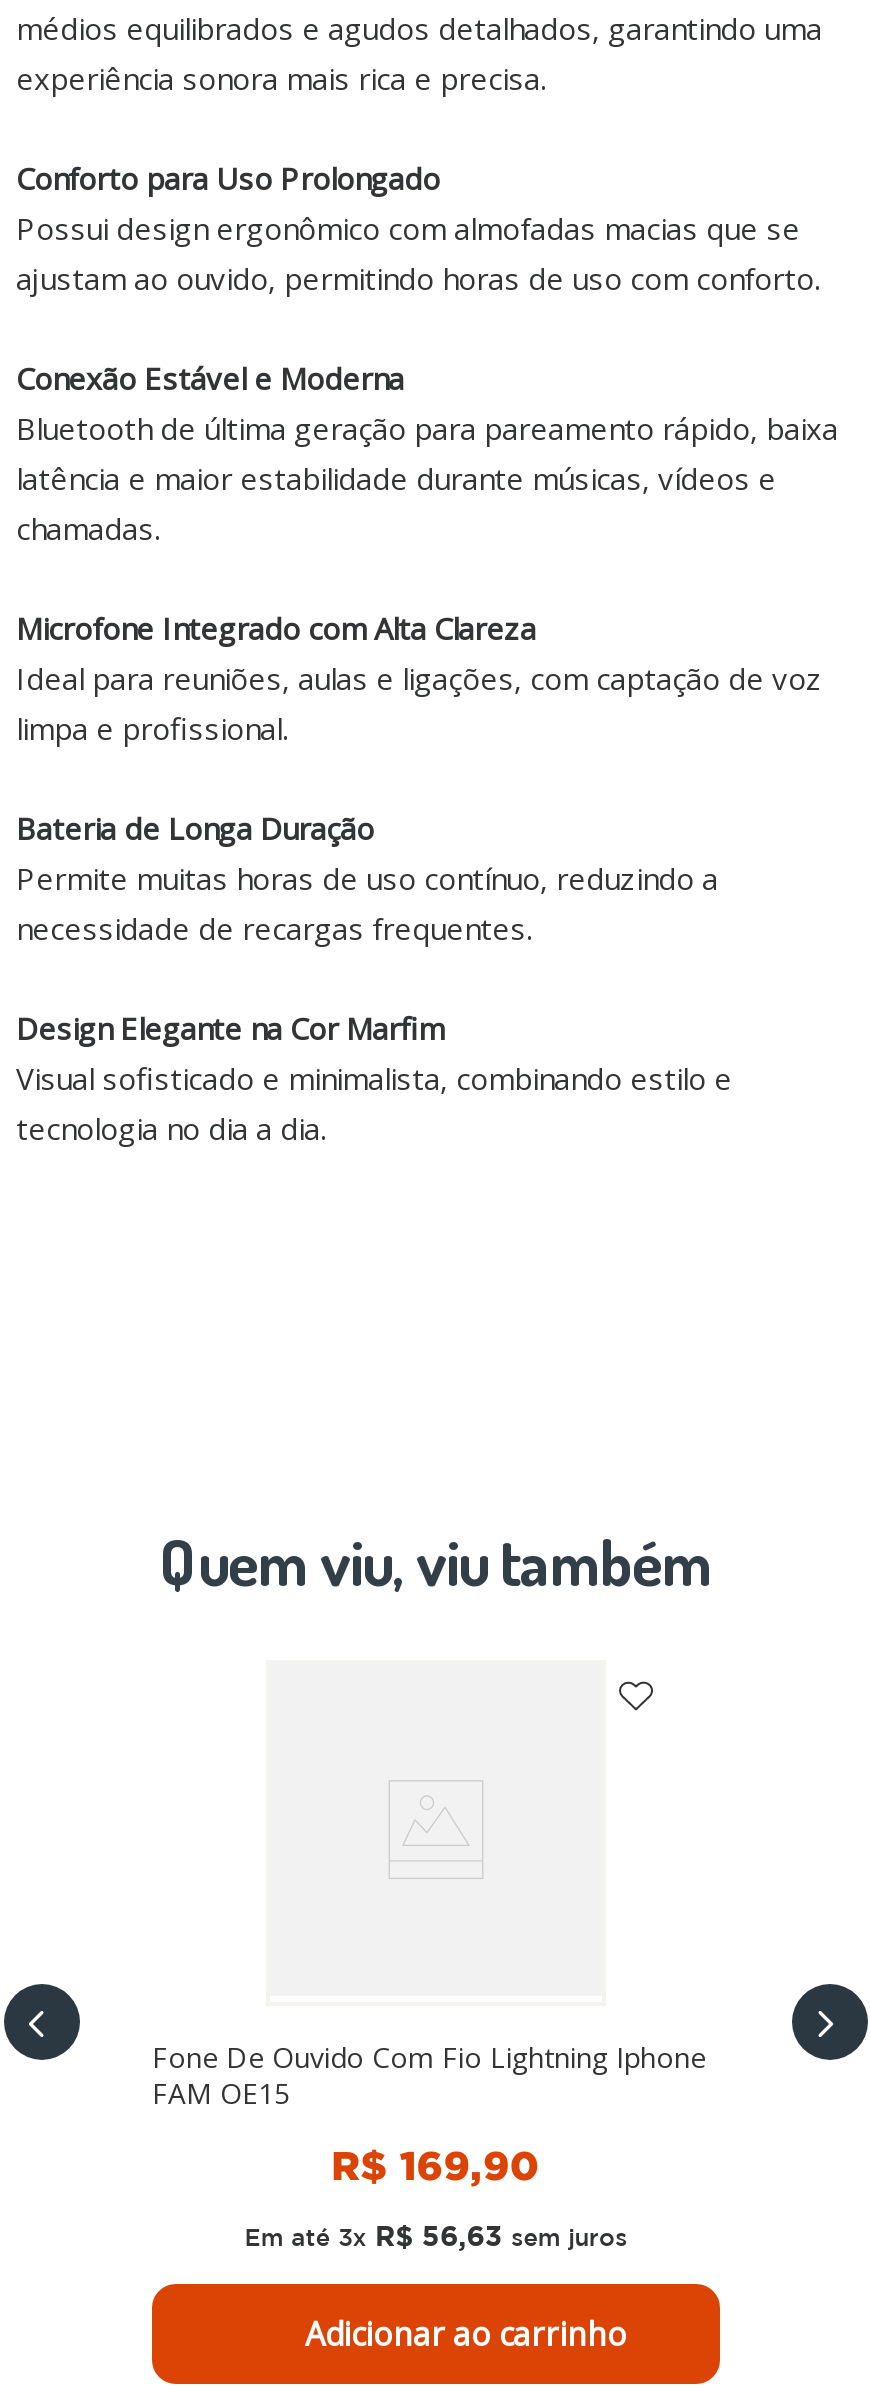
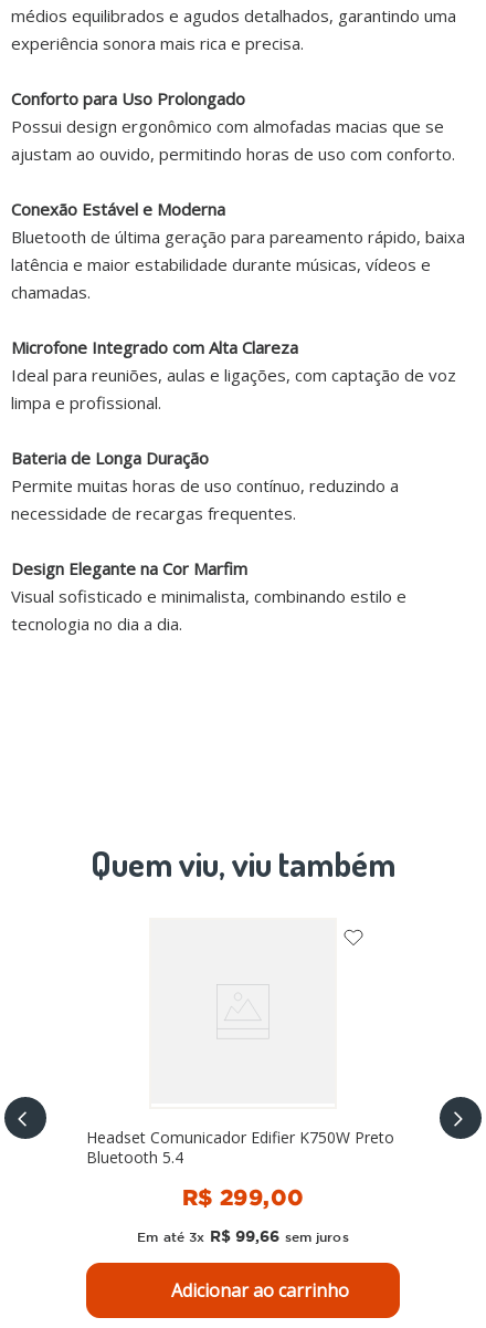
[152,2038,706,2112] Fone De Ouvido Com Fio Lightning Iphone | FAM OE15 -> [86,1127,394,1168] Headset Comunicador Edifier K750W Preto | Bluetooth 5.4
[331,2142,541,2186] R$ 169,90 -> [182,1184,304,1209] R$ 299,00
[245,2218,627,2252] Em até 3x R$ 56,63 sem juros -> [137,1226,349,1245] Em até 3x R$ 99,66 sem juros

